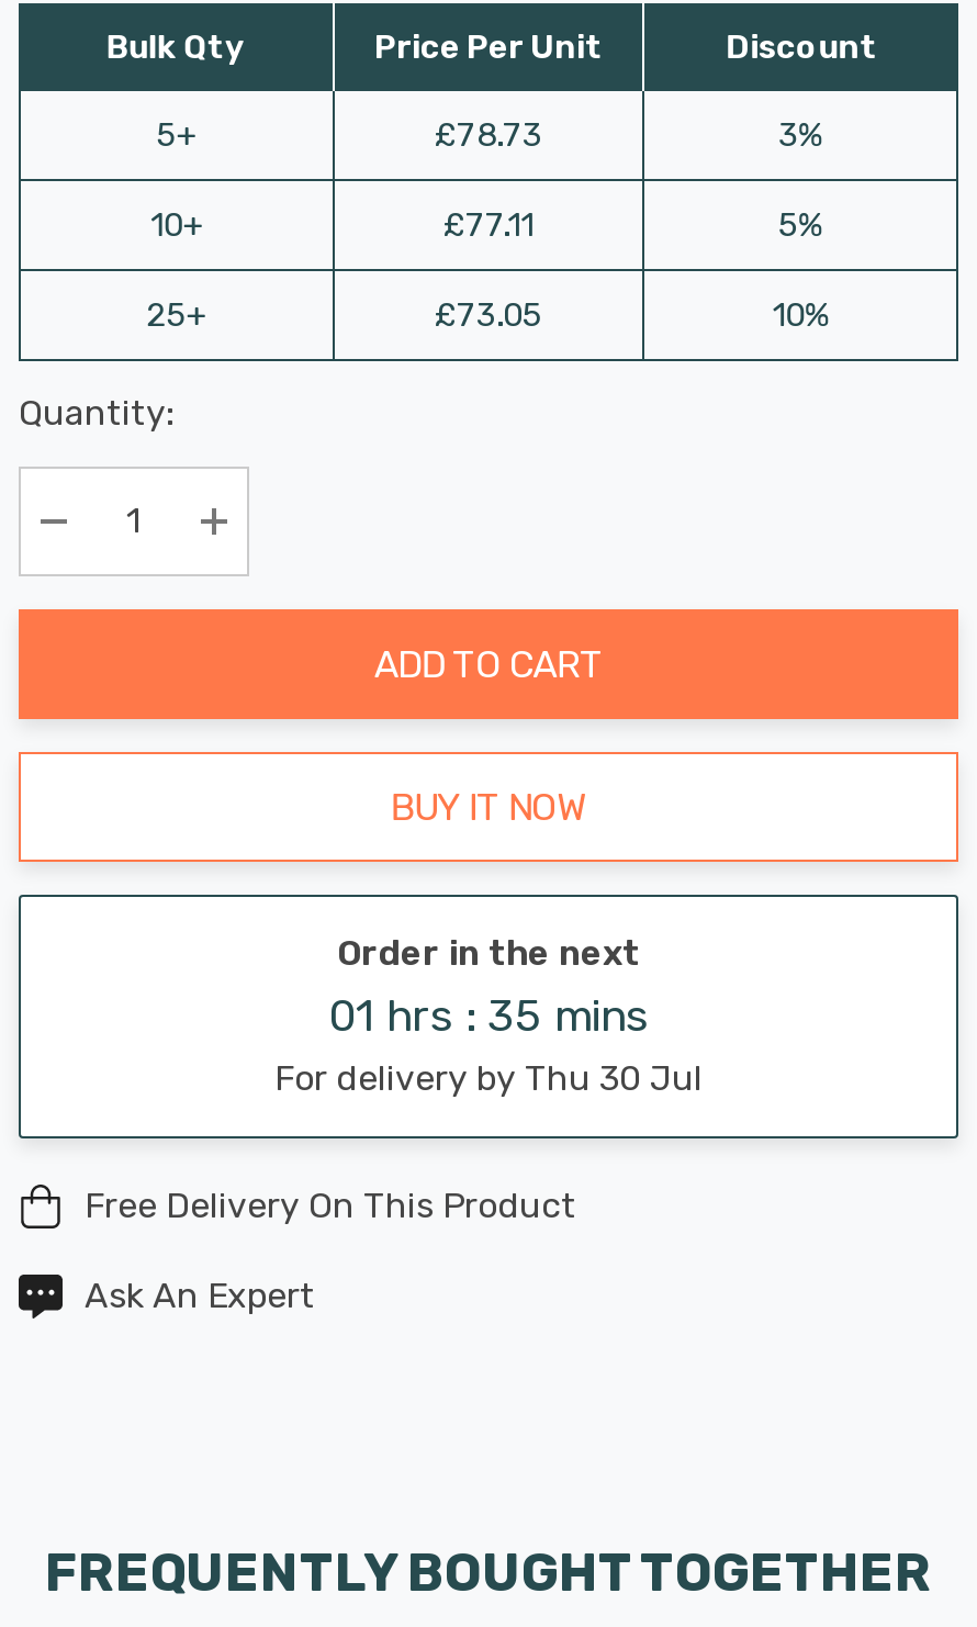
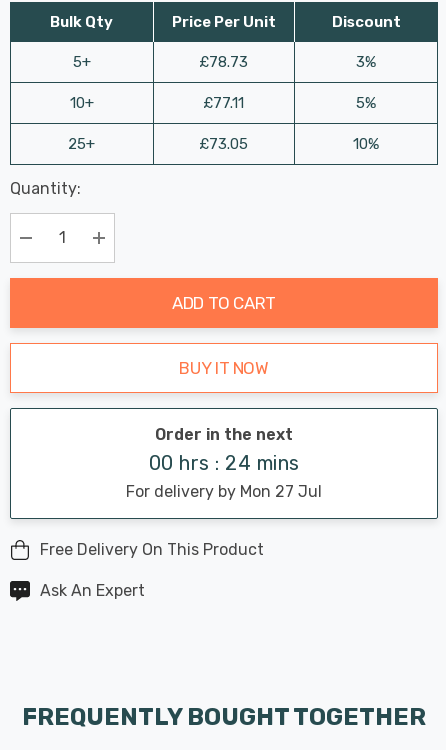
[328,988,649,1041] 01 hrs : 35 mins -> [148,451,299,475] 00 hrs : 24 mins
[274,1056,703,1098] For delivery by Thu 30 Jul -> [126,482,322,501] For delivery by Mon 27 Jul

